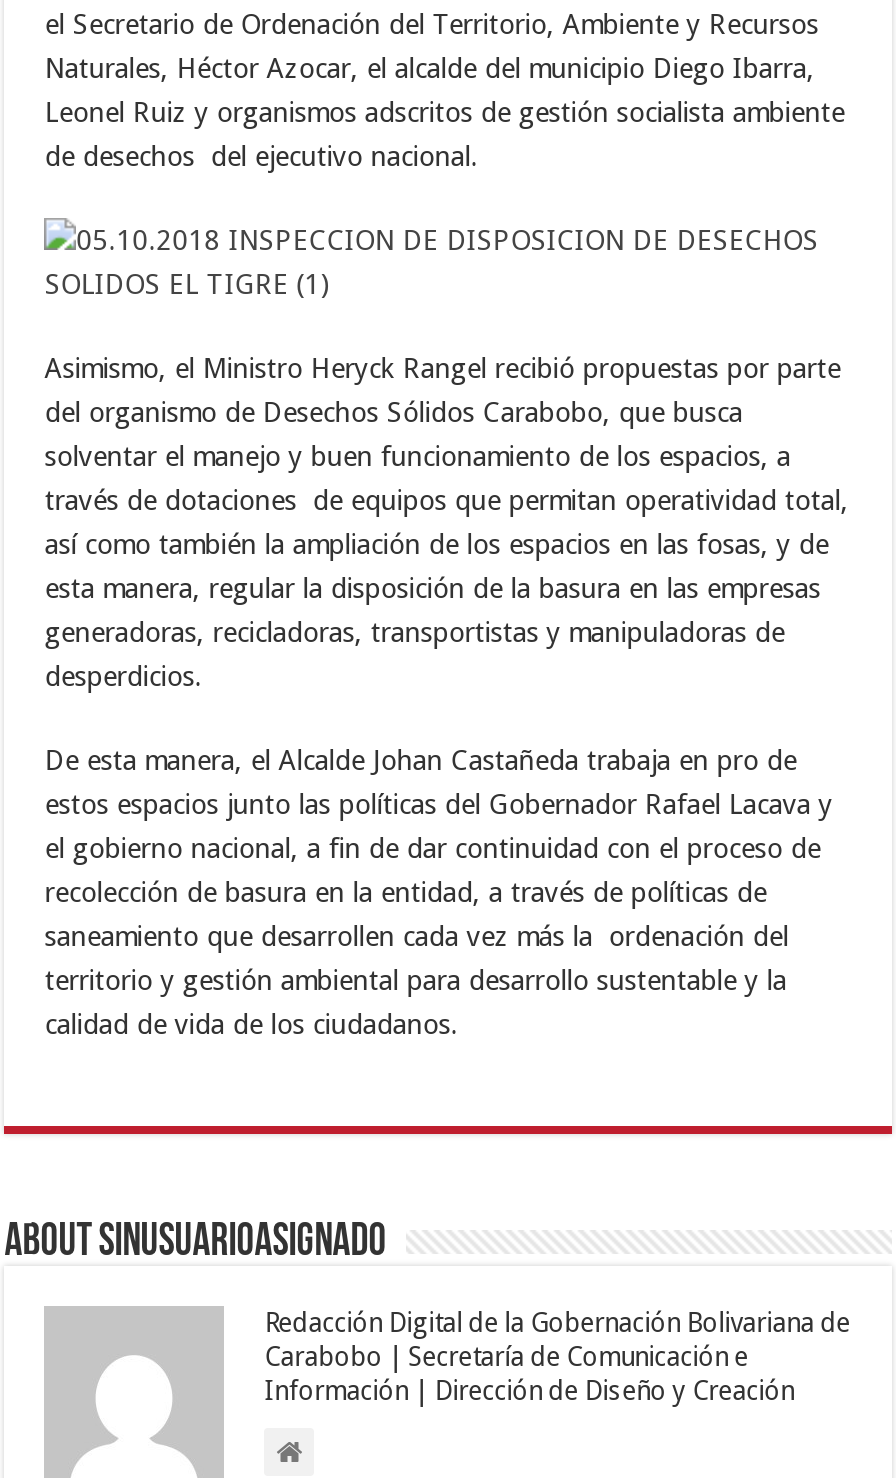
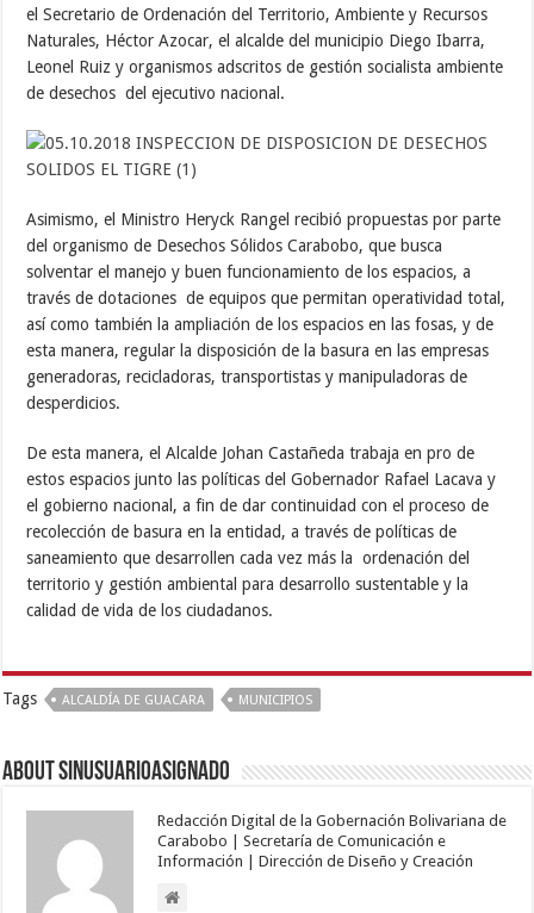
none -> [3,688,313,707] Tags | ALCALDÍA DE GUACARA | MUNICIPIOS

